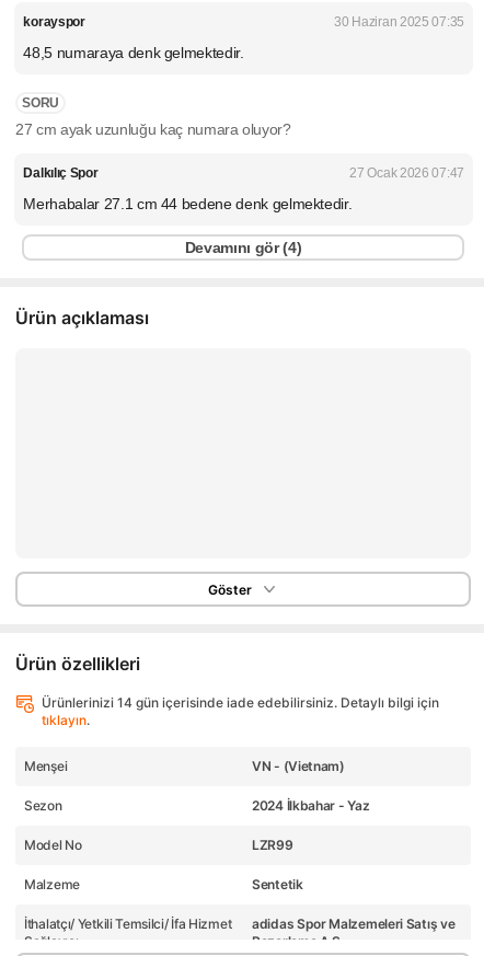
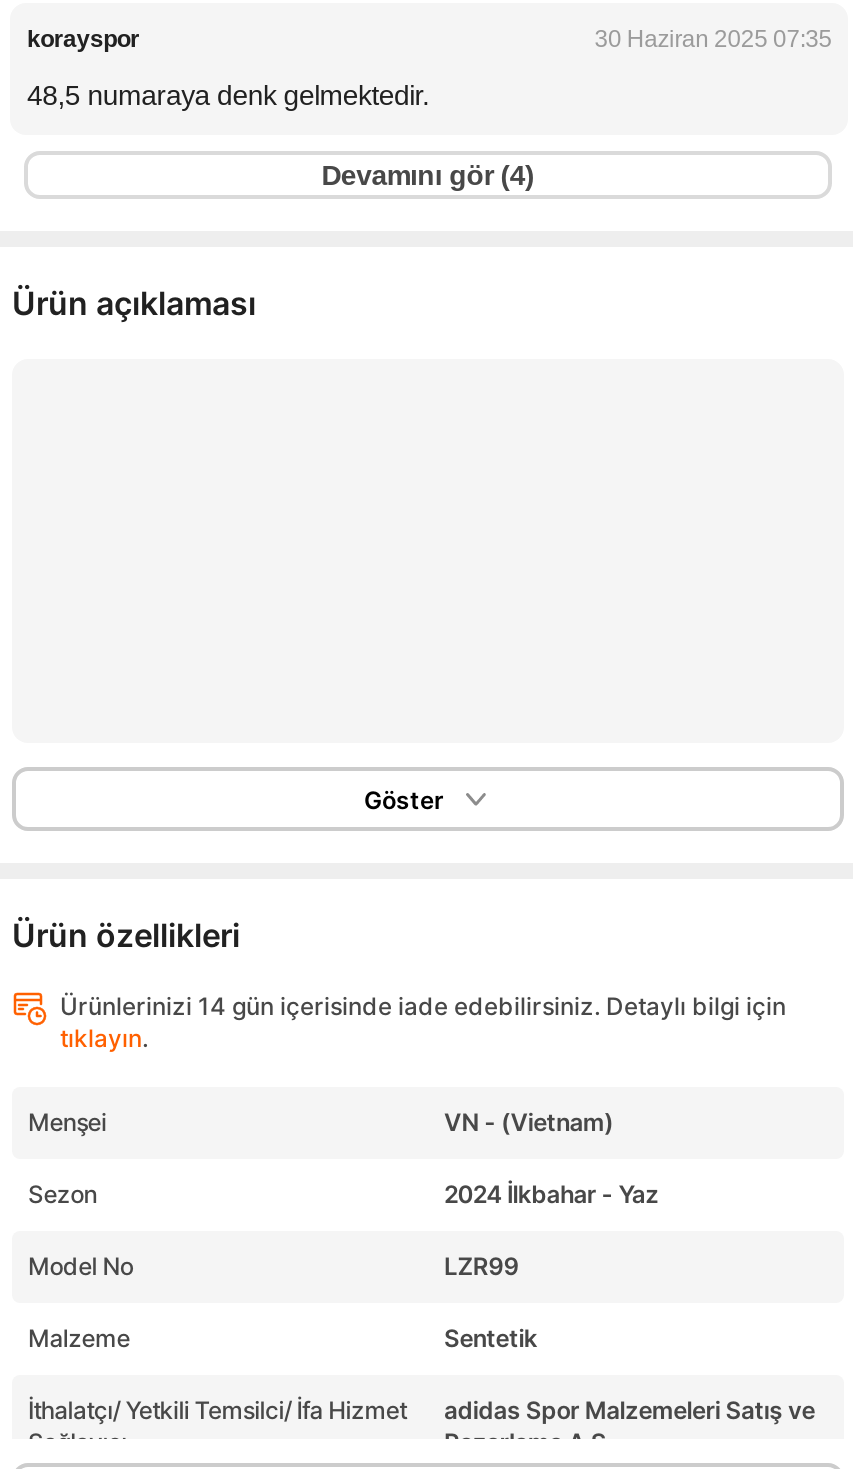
[15,96,464,213] SORU | 27 cm ayak uzunluğu kaç numara oluyor? | Dalkılıç Spor | 27 Ocak 2026 07:47 | Merhabalar 27.1 cm 44 bedene denk gelmektedir. -> none

